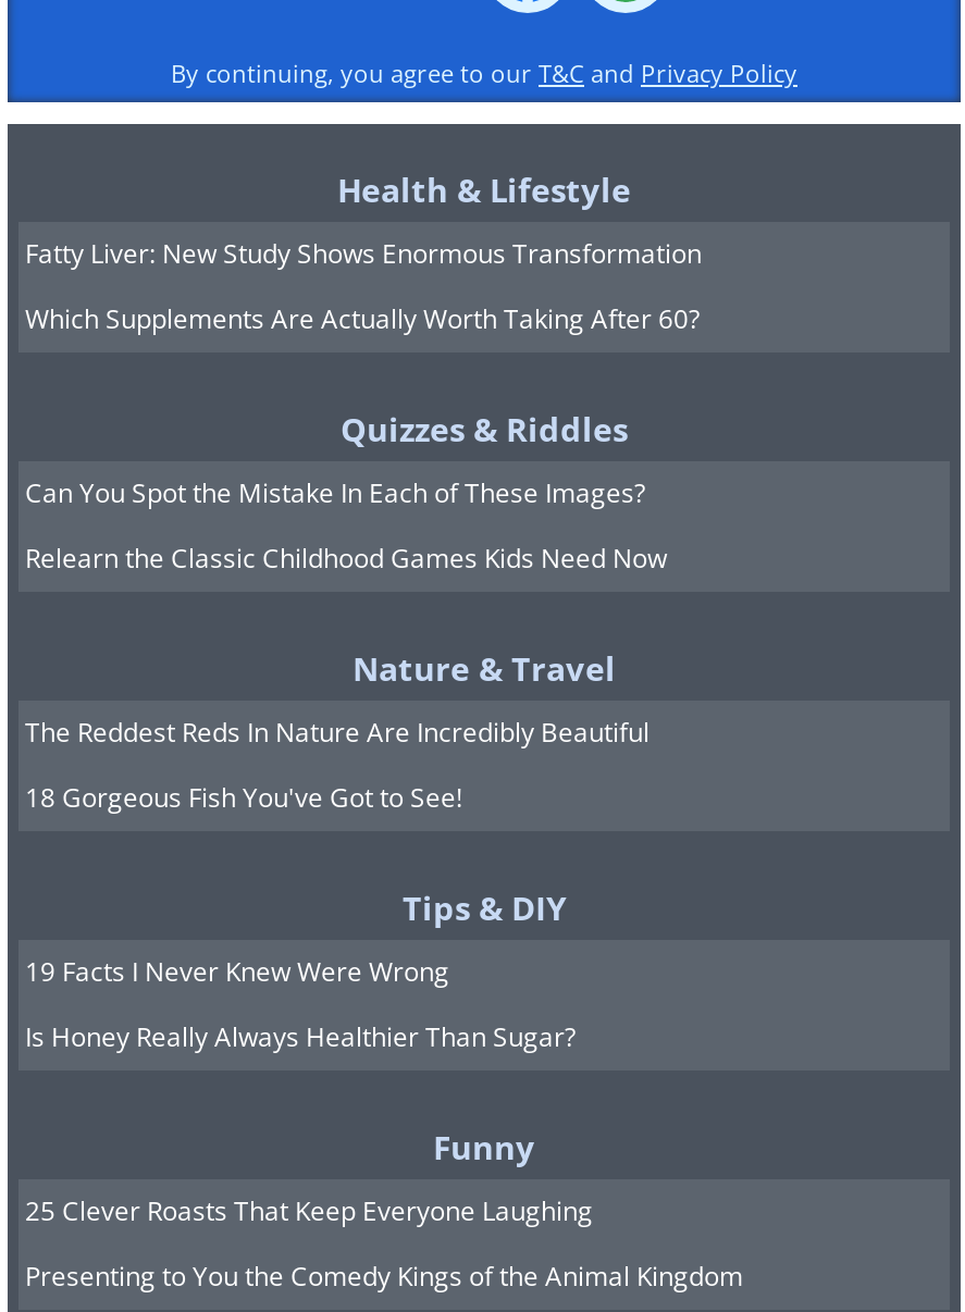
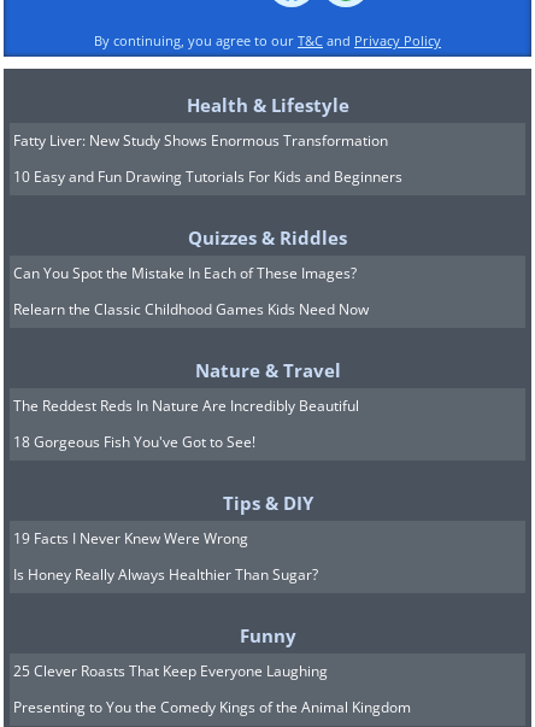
[25,299,700,336] Which Supplements Are Actually Worth Taking After 60? -> [13,166,402,186] 10 Easy and Fun Drawing Tutorials For Kids and Beginners

